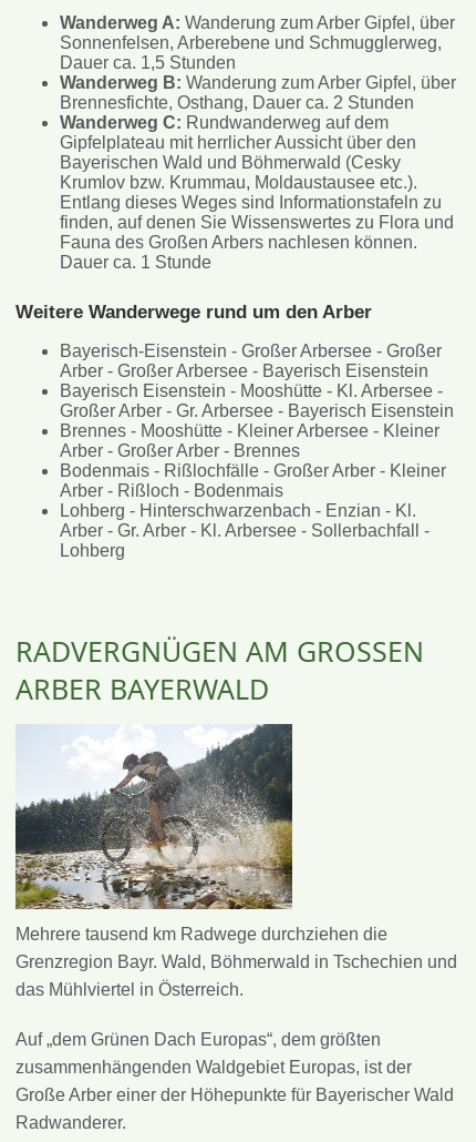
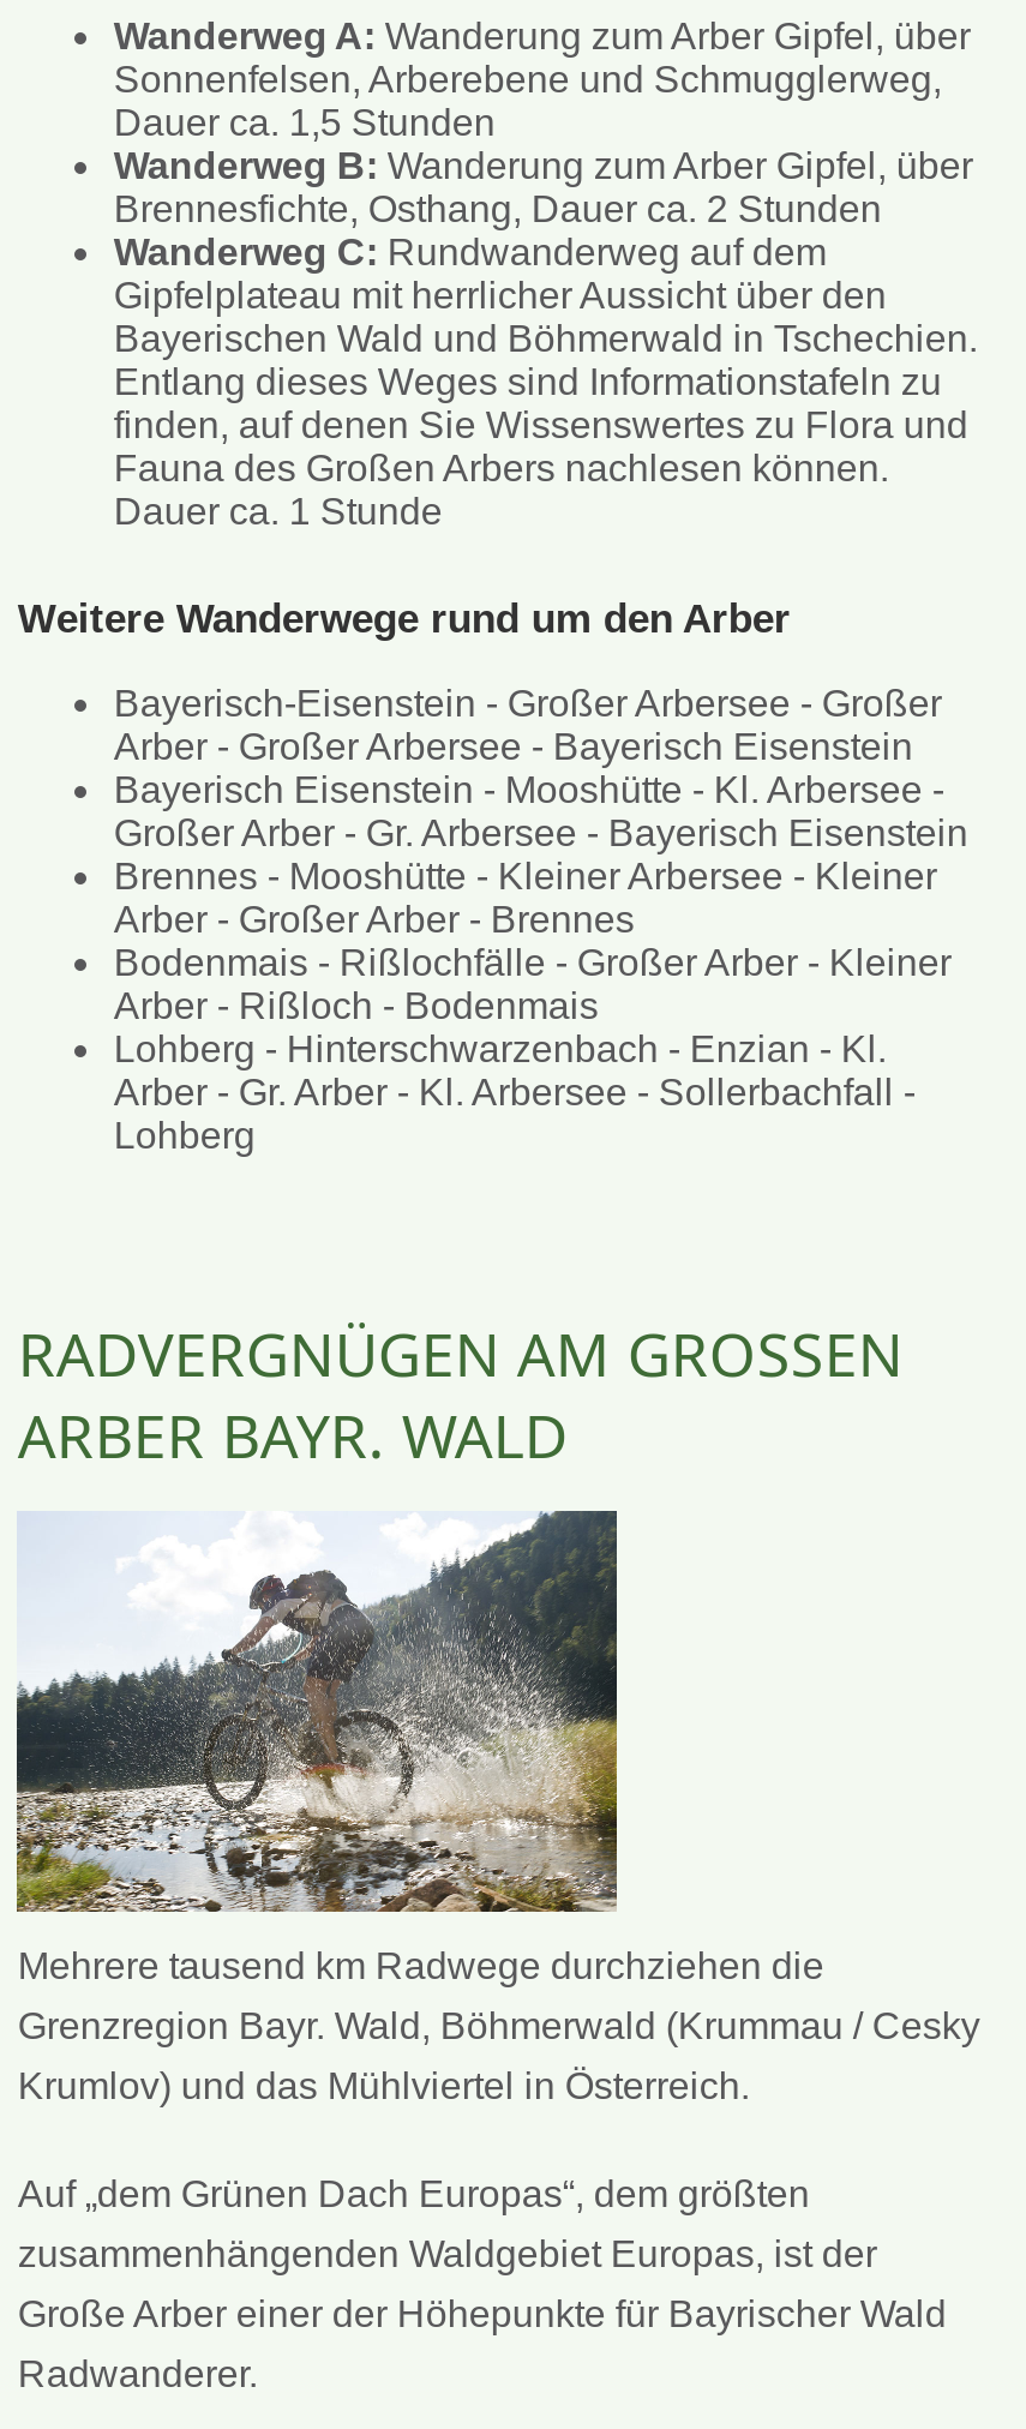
[60,153,418,192] Bayerischen Wald und Böhmerwald (Cesky | Krumlov bzw. Krummau, Moldaustausee etc.). -> [114,319,978,360] Bayerischen Wald und Böhmerwald in Tschechien.
[16,670,250,708] RBER BAYERWALD -> [18,1394,524,1476] RBER BAYR. WALD
[16,952,458,971] Grenzregion Bayr. Wald, Böhmerwald in Tschechien und -> [18,2005,980,2046] Grenzregion Bayr. Wald, Böhmerwald (Krummau / Cesky
[16,980,244,999] das Mühlviertel in Österreich. -> [18,2065,750,2106] Krumlov) und das Mühlviertel in Österreich.
[16,1085,454,1104] Große Arber einer der Höhepunkte für Bayerischer Wald -> [18,2293,947,2334] Große Arber einer der Höhepunkte für Bayrischer Wald

